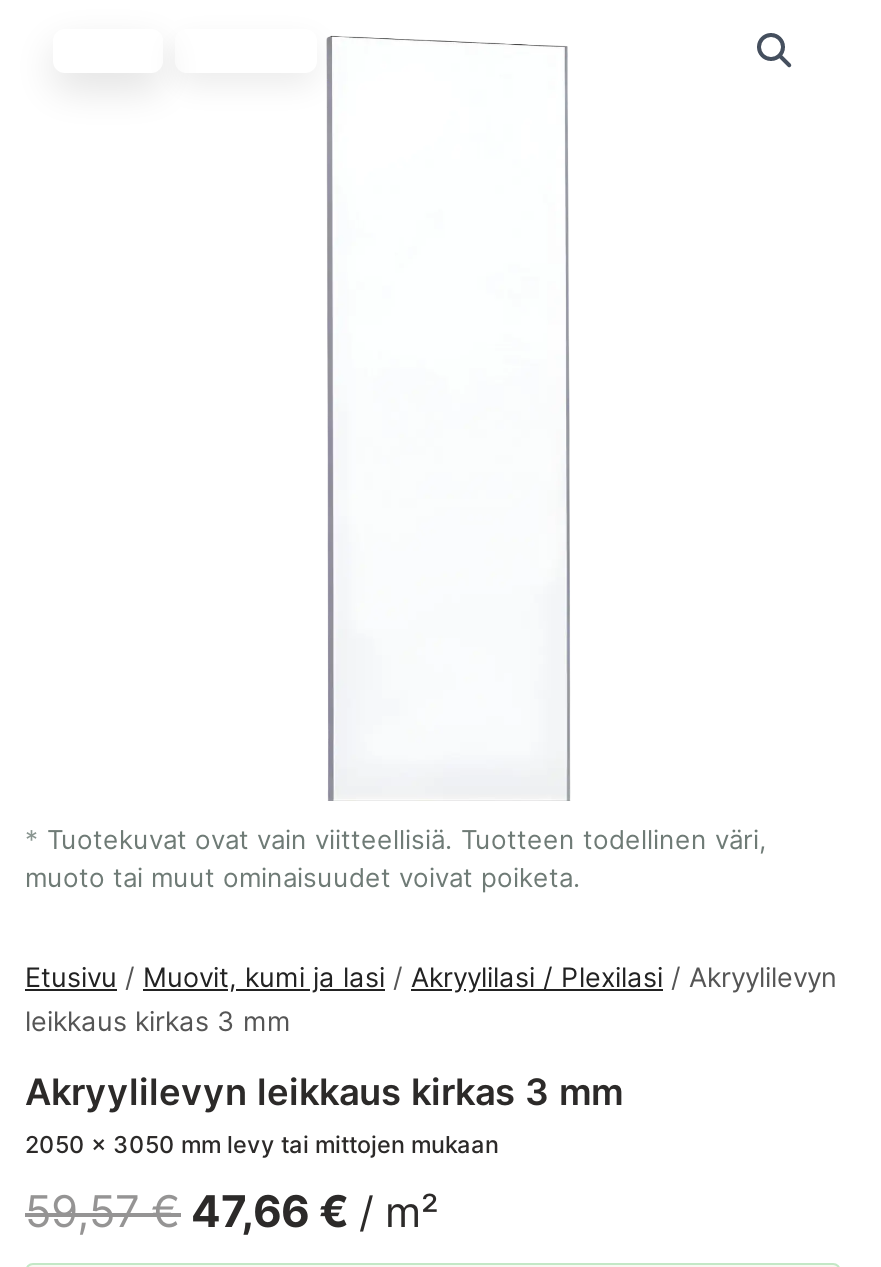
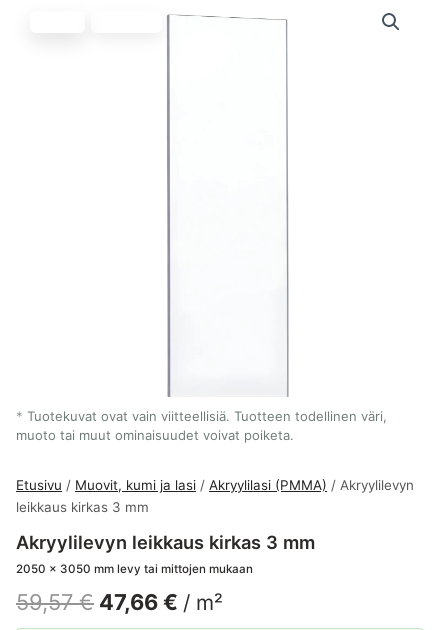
[25,961,837,993] Etusivu / Muovit, kumi ja lasi / Akryylilasi / Plexilasi / Akryylilevyn -> [16,477,414,493] Etusivu / Muovit, kumi ja lasi / Akryylilasi (PMMA) / Akryylilevyn

